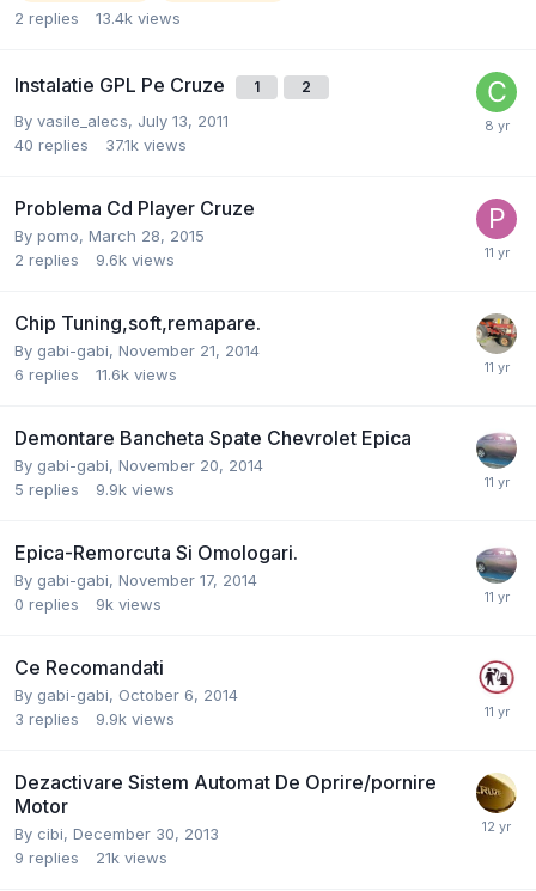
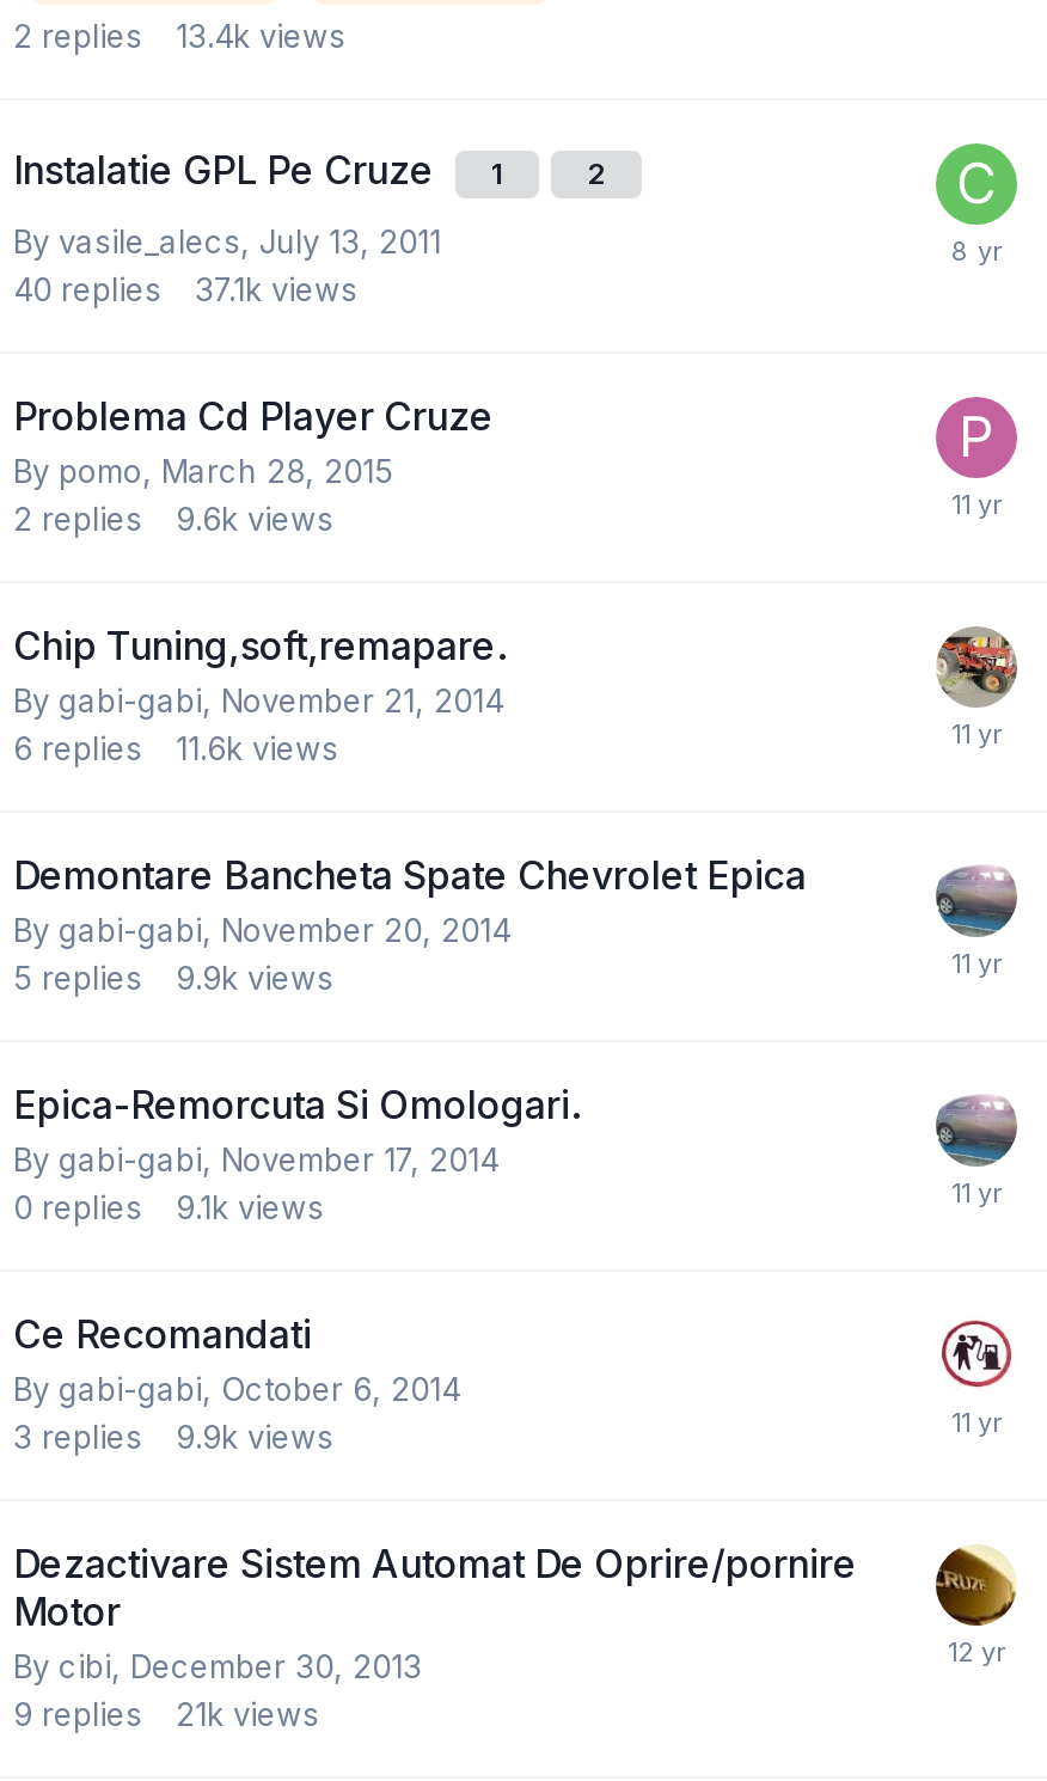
[14,594,162,613] 0 replies 9k views -> [13,1187,324,1226] 0 replies 9.1k views

